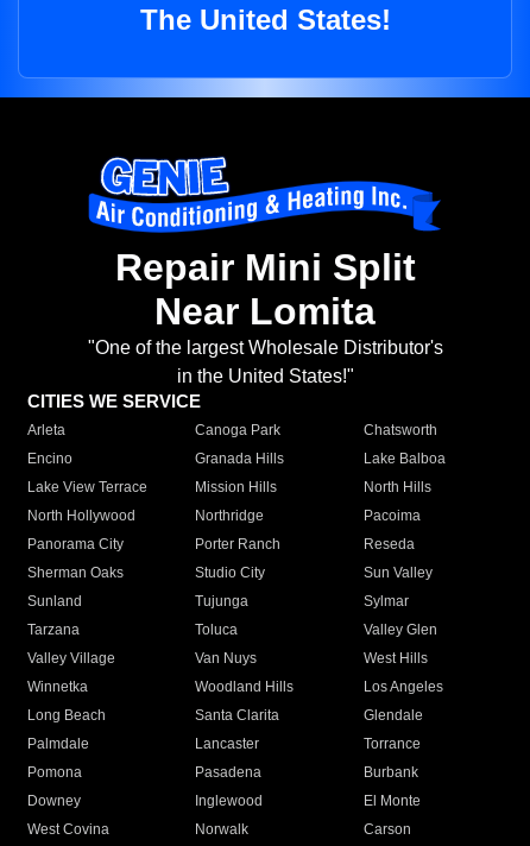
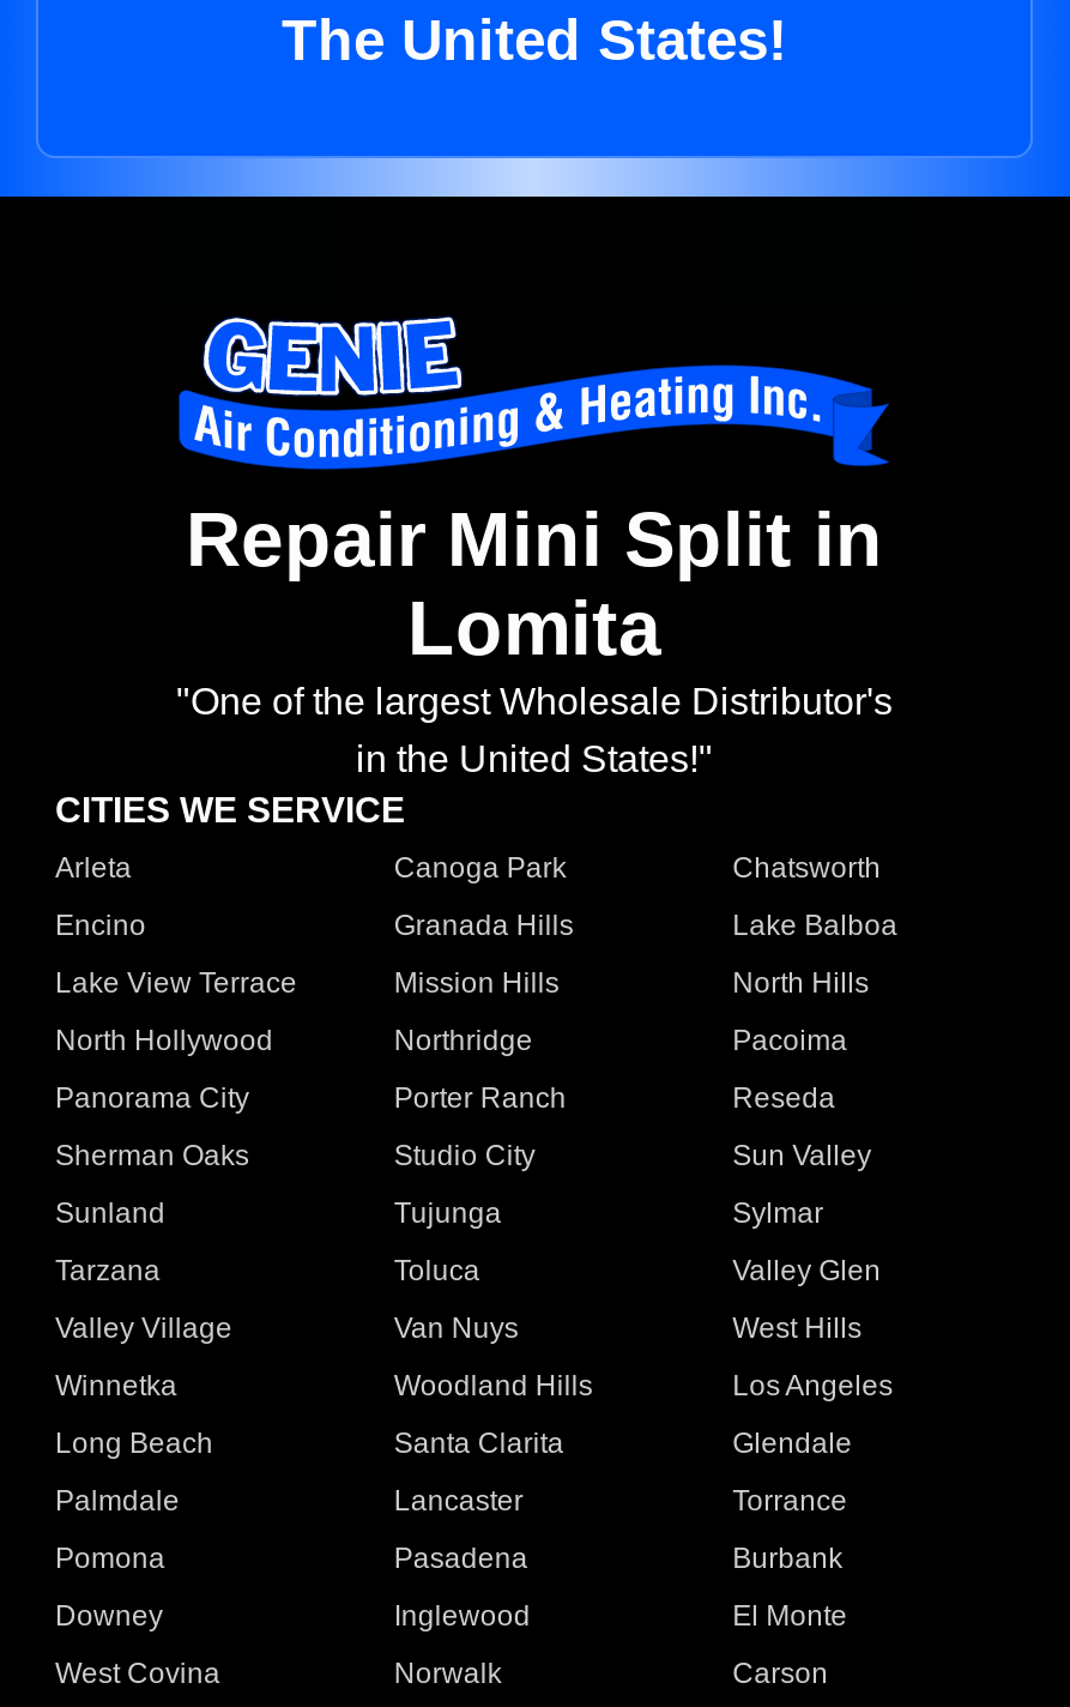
[115,246,415,333] Repair Mini Split | Near Lomita -> [186,497,883,672] Repair Mini Split in | Lomita

